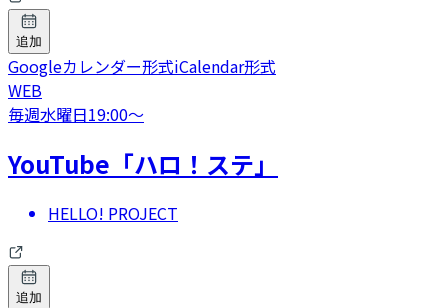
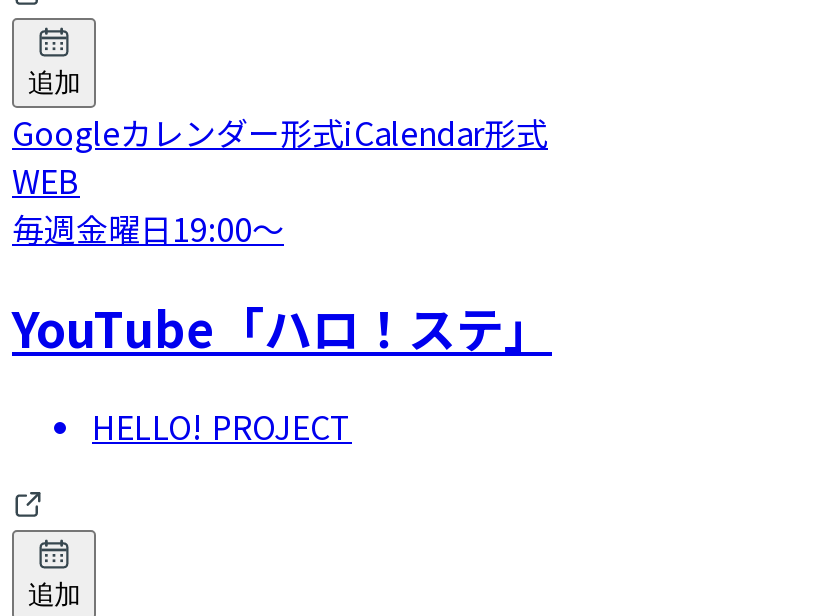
[8,102,144,126] 毎週水曜日19:00〜 -> [12,204,284,252] 毎週金曜日19:00〜

